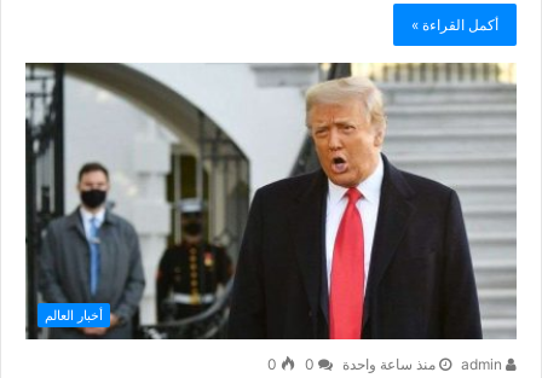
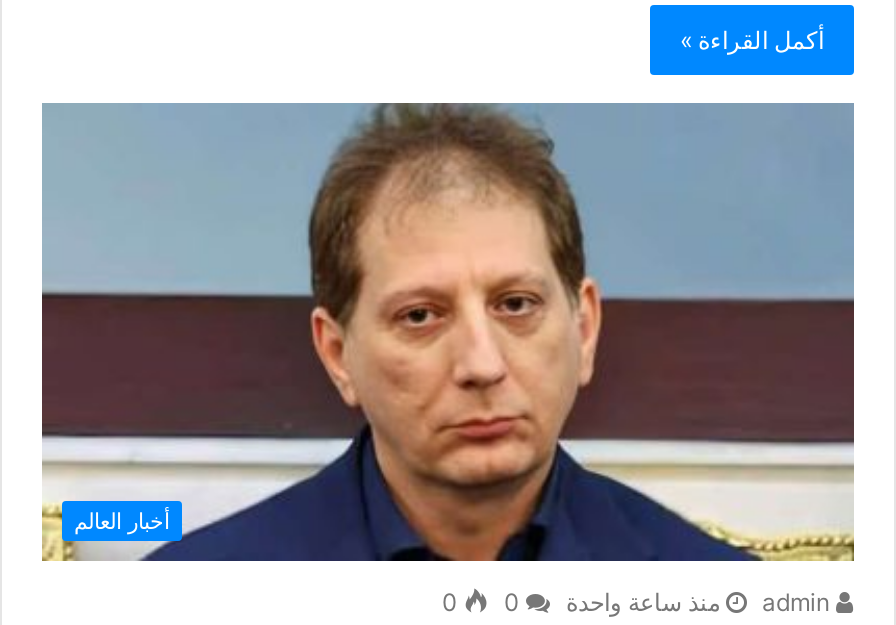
[24,62,517,341] [image] -> [42,101,856,563] [image]

